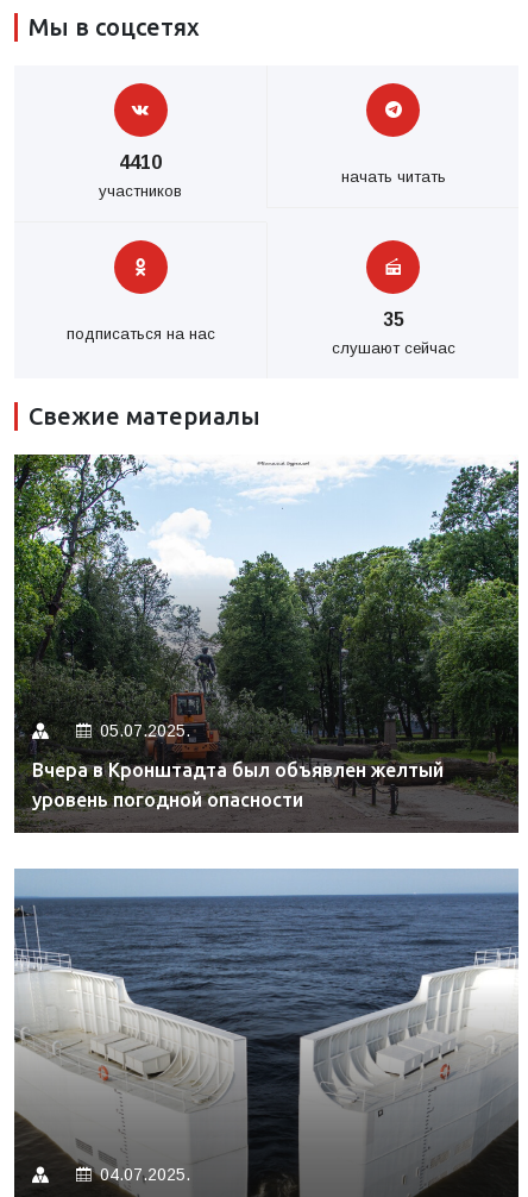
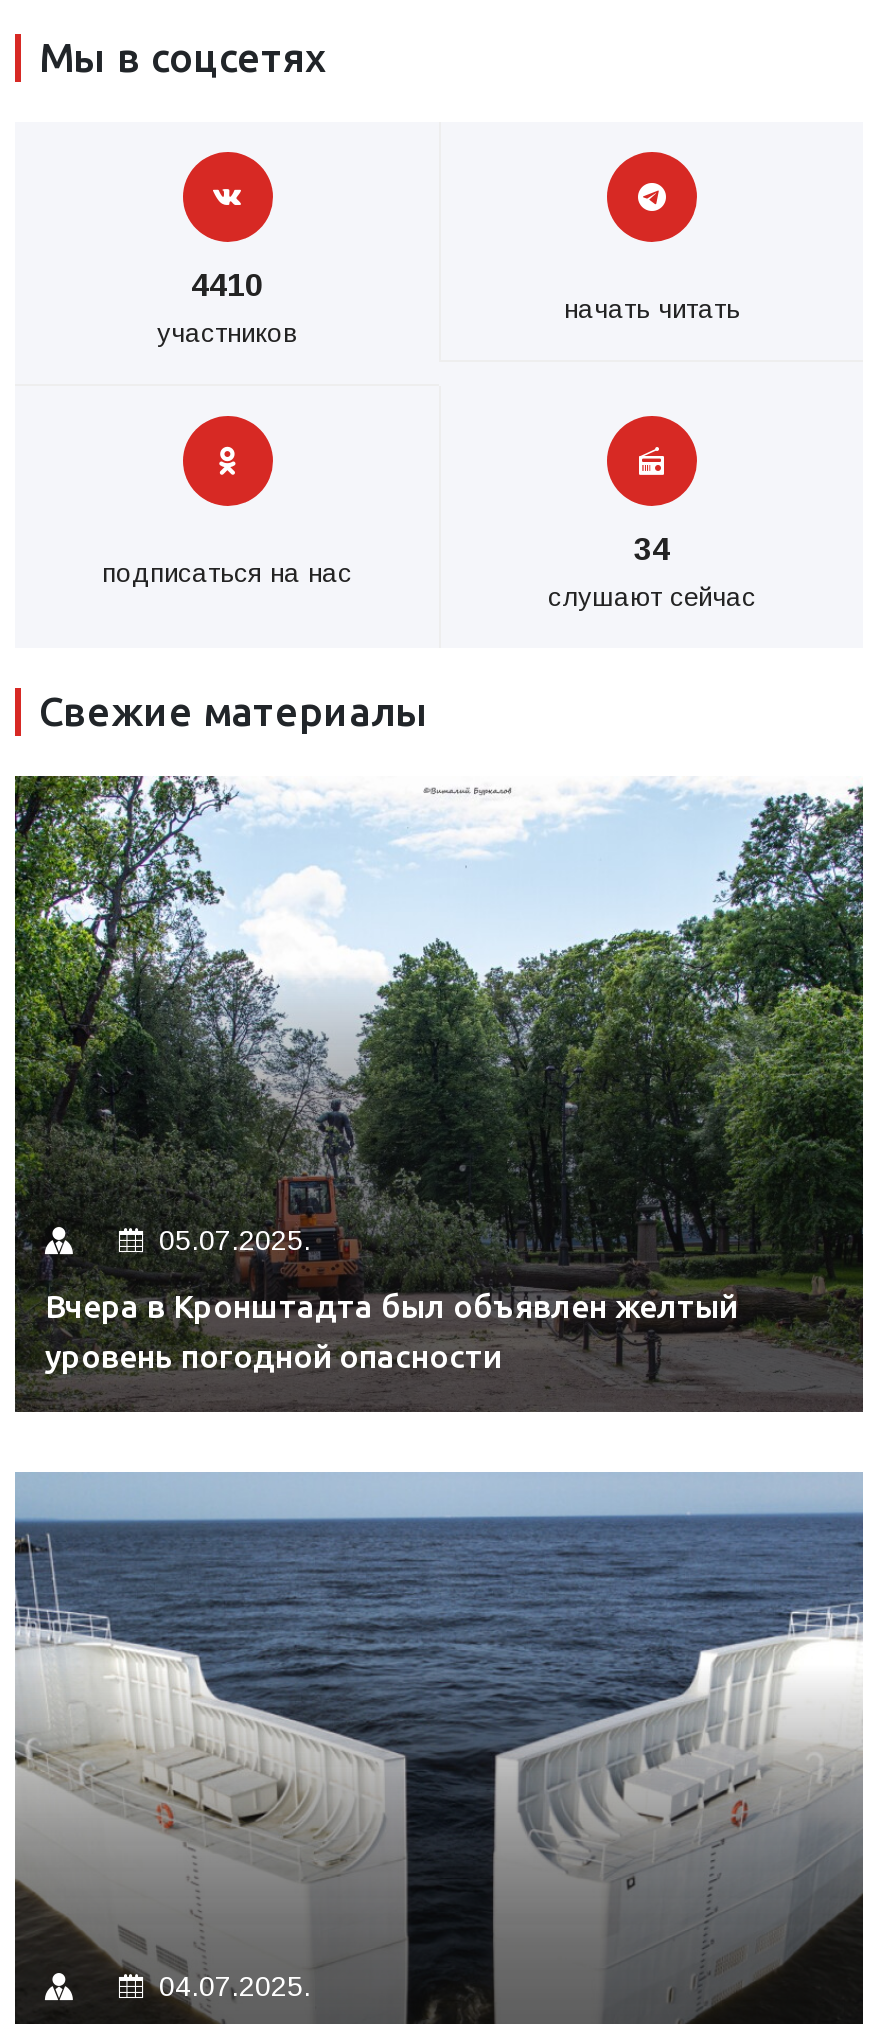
[382,309,404,330] 35 -> [634,532,670,566] 34

